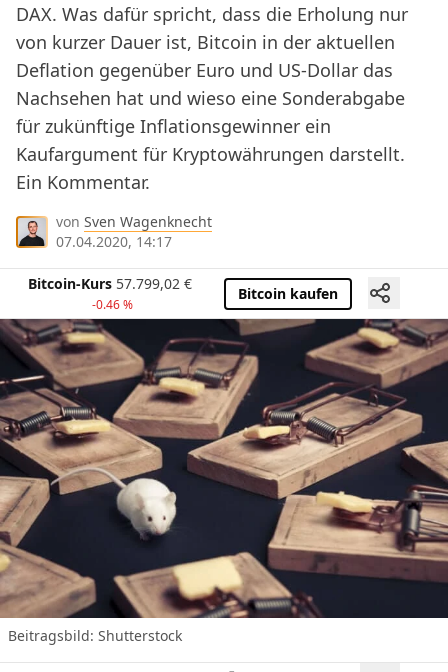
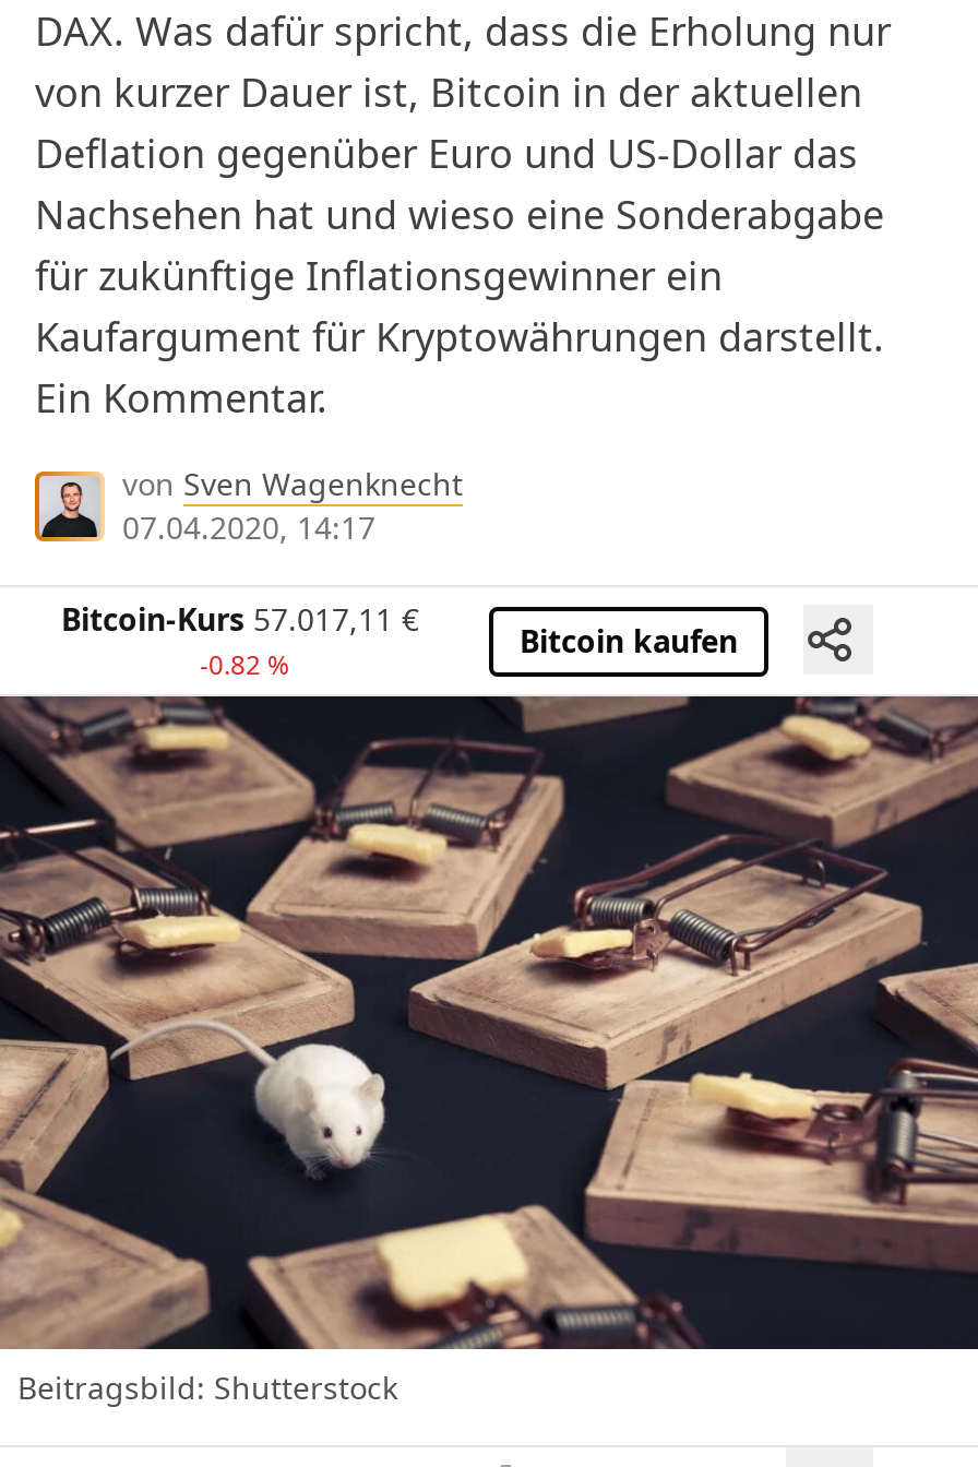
[28,274,192,293] Bitcoin-Kurs 57.799,02 € -> [61,599,419,641] Bitcoin-Kurs 57.017,11 €
[91,296,132,313] -0.46 % -> [200,647,289,684] -0.82 %

